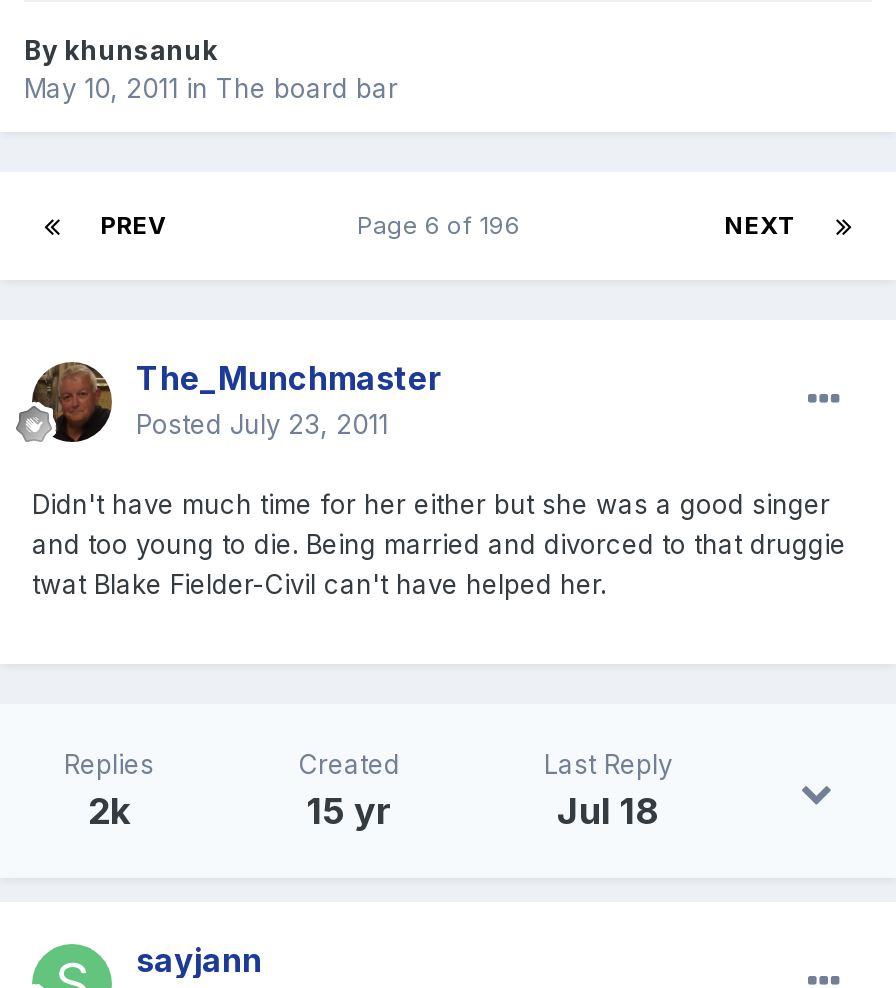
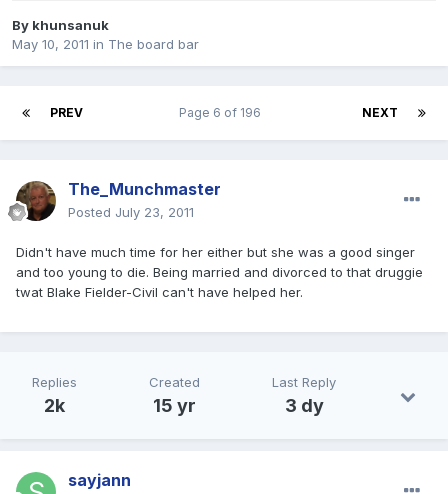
[557,791,659,833] Jul 18 -> [284,395,323,416] 3 dy

